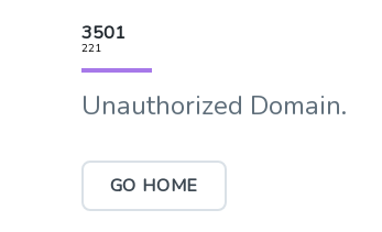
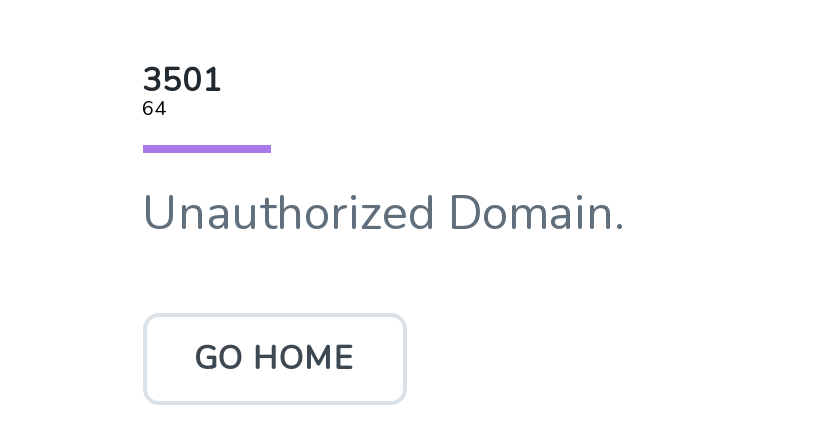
[81,41,101,56] 221 -> [142,95,166,123] 64

